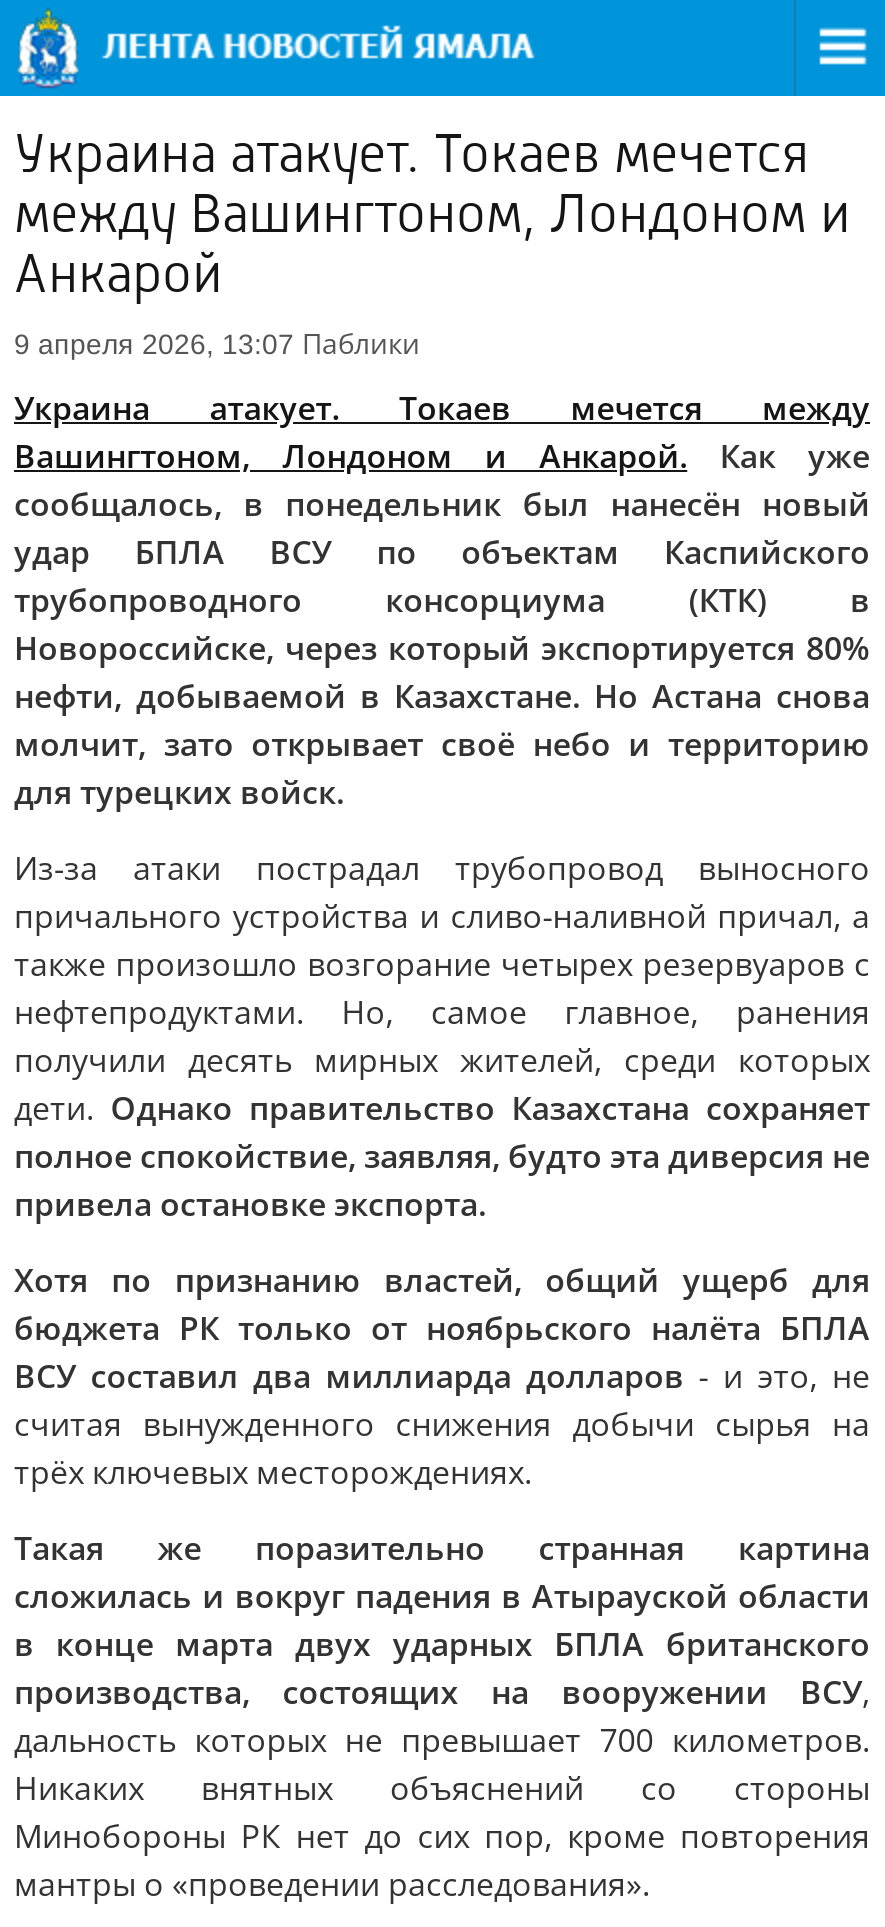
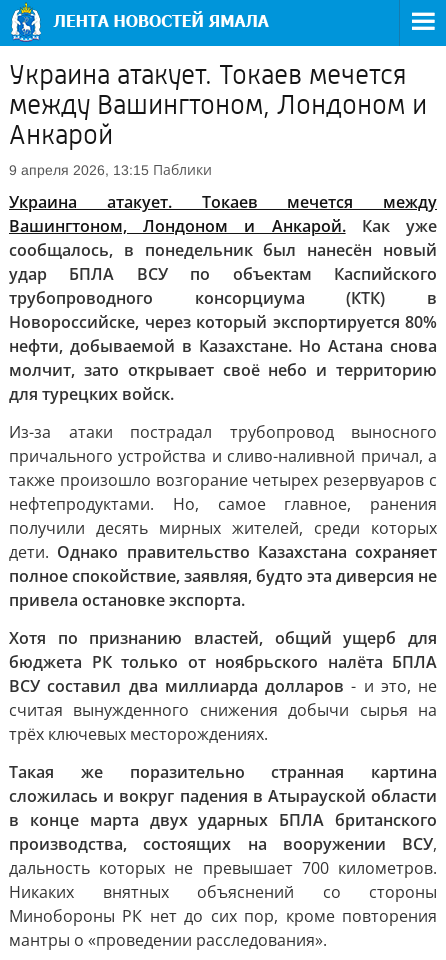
[14,324,420,362] 9 апреля 2026, 13:07 Паблики -> [9,160,212,179] 9 апреля 2026, 13:15 Паблики

